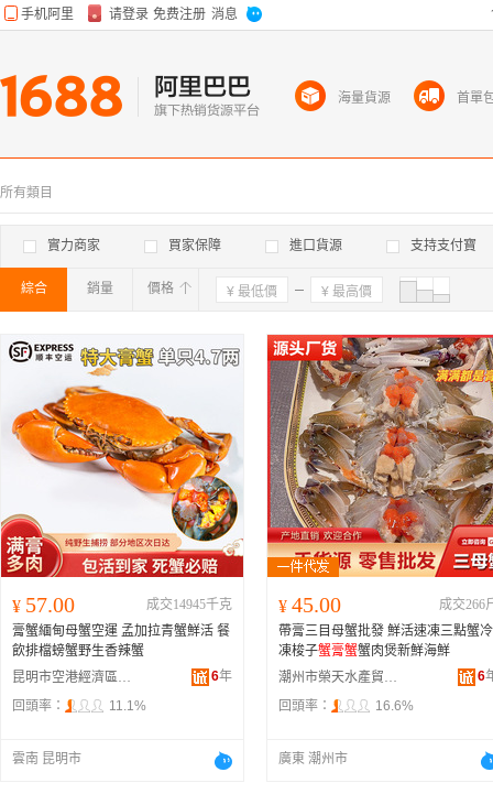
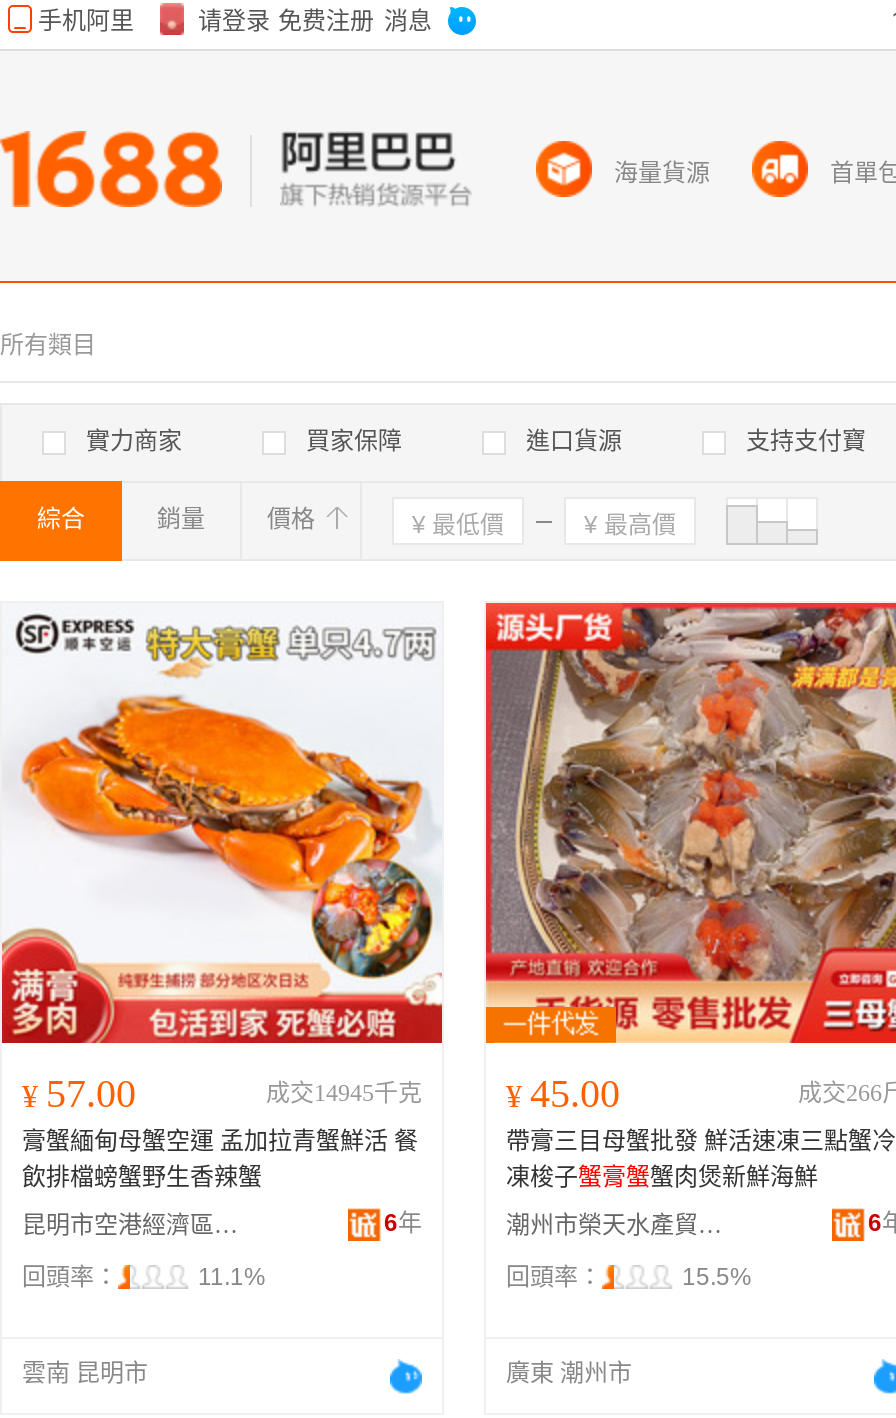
[375,698,414,714] 16.6% -> [682,1263,752,1291] 15.5%

